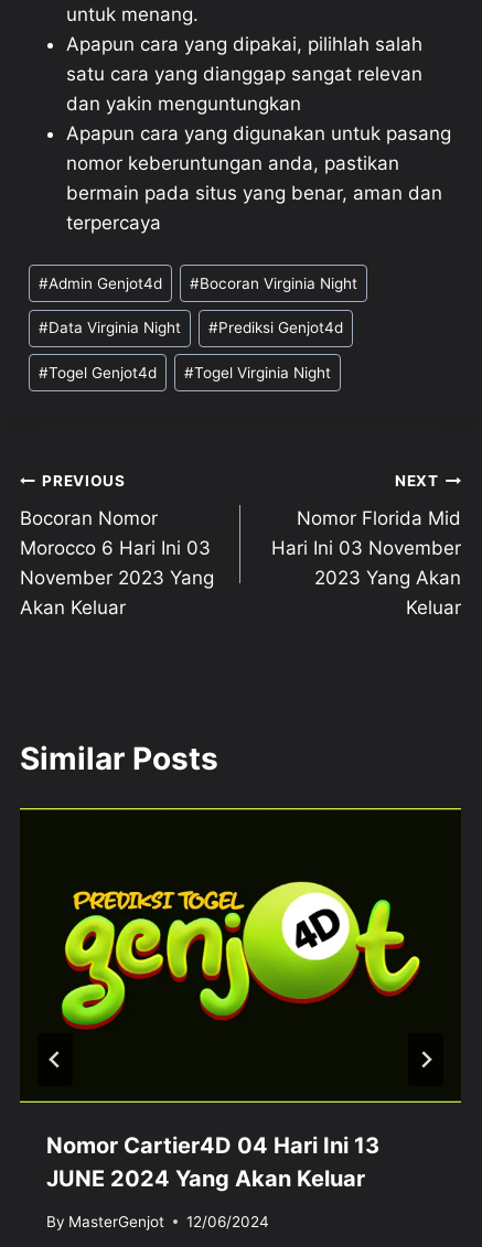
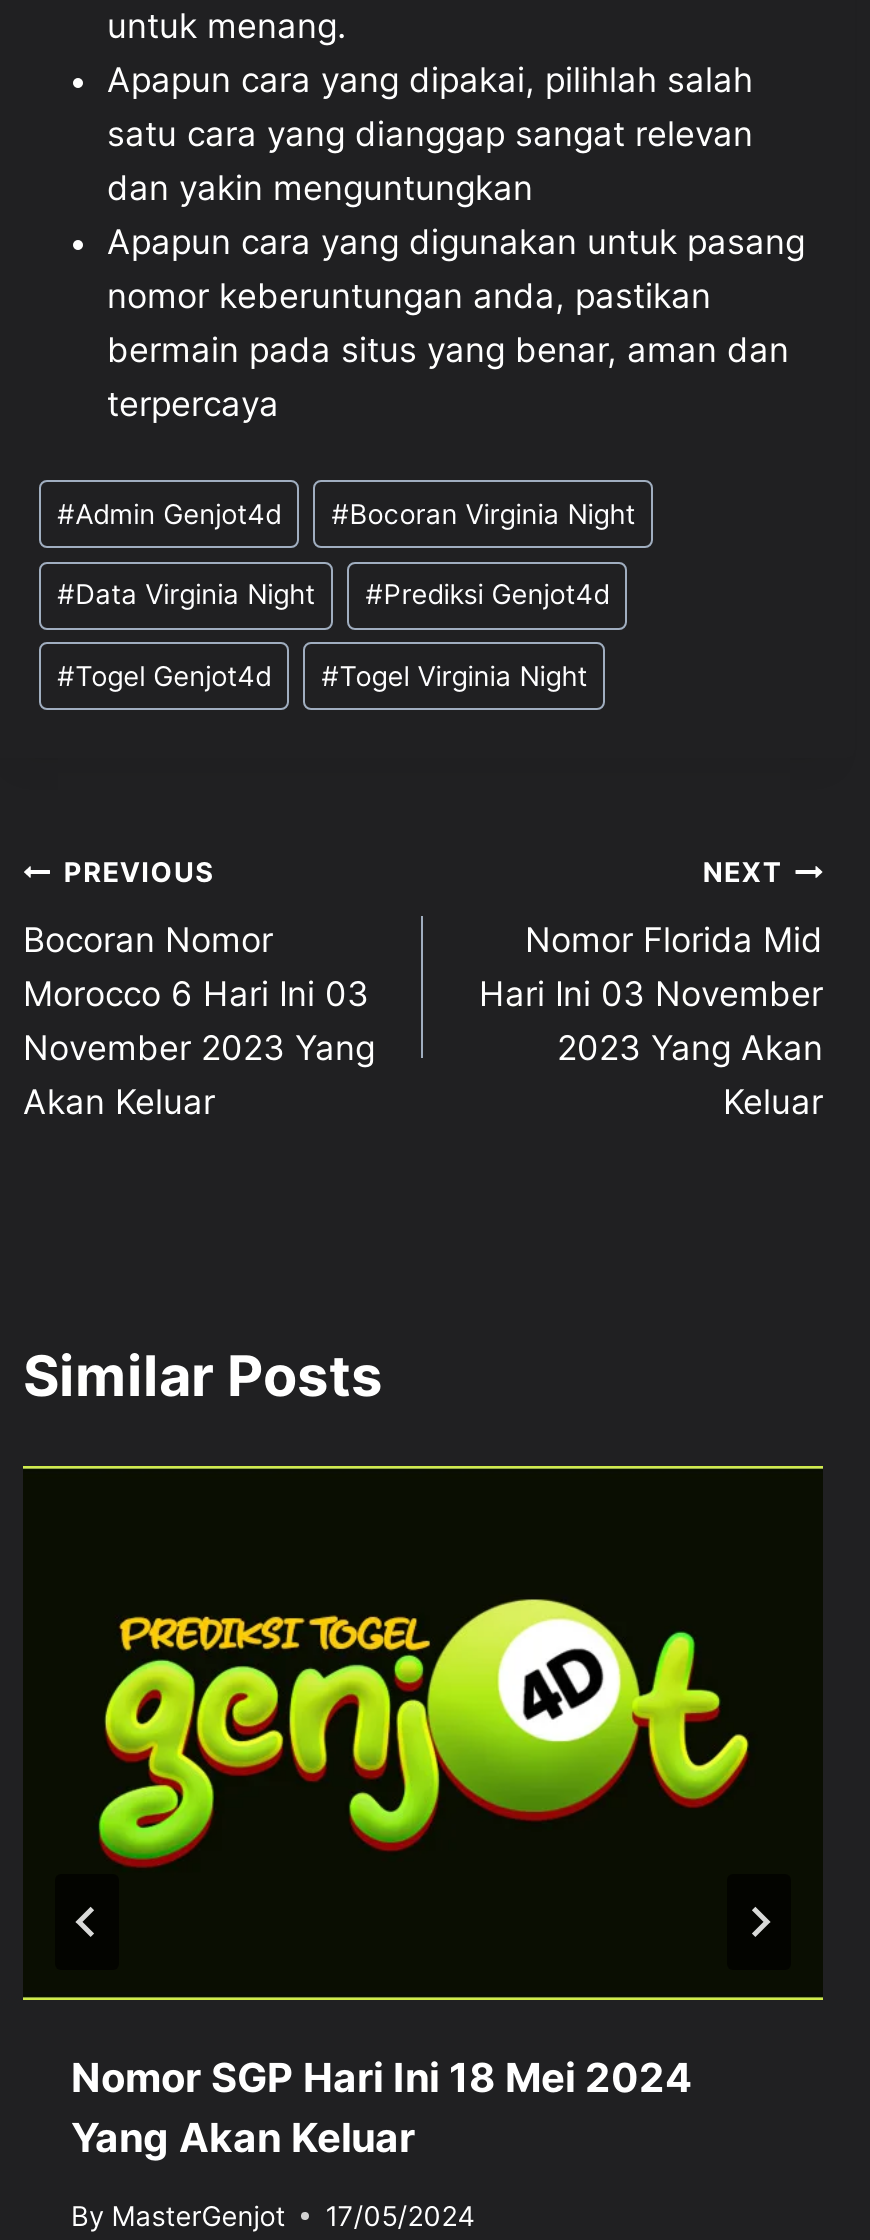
[46,1132,379,1192] Nomor Cartier4D 04 Hari Ini 13 | JUNE 2024 Yang Akan Keluar -> [71,2054,693,2162] Nomor SGP Hari Ini 18 Mei 2024 | Yang Akan Keluar
[46,1212,269,1230] By MasterGenjot 12/06/2024 -> [71,2199,475,2231] By MasterGenjot 17/05/2024

